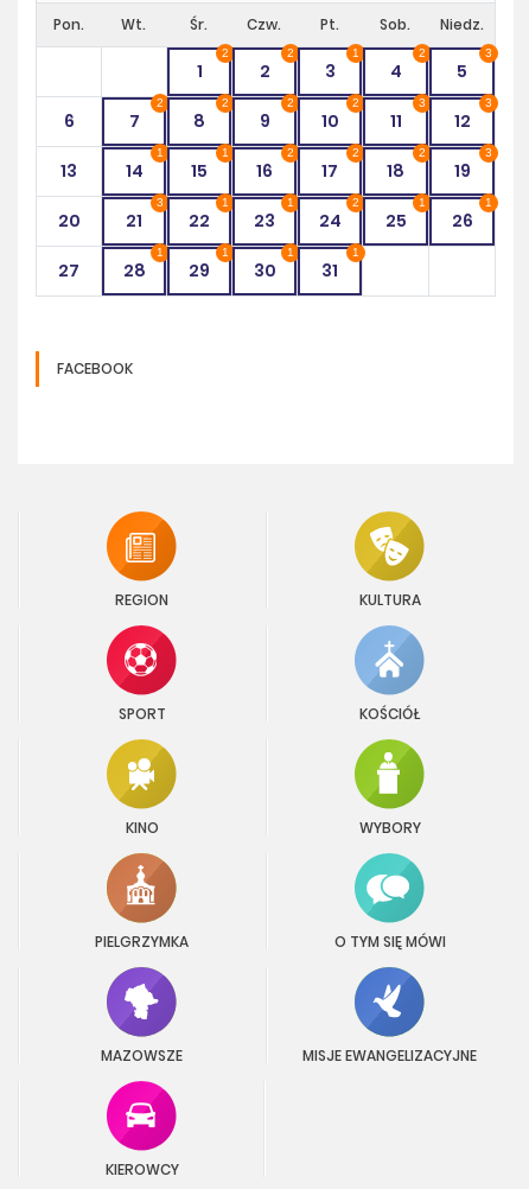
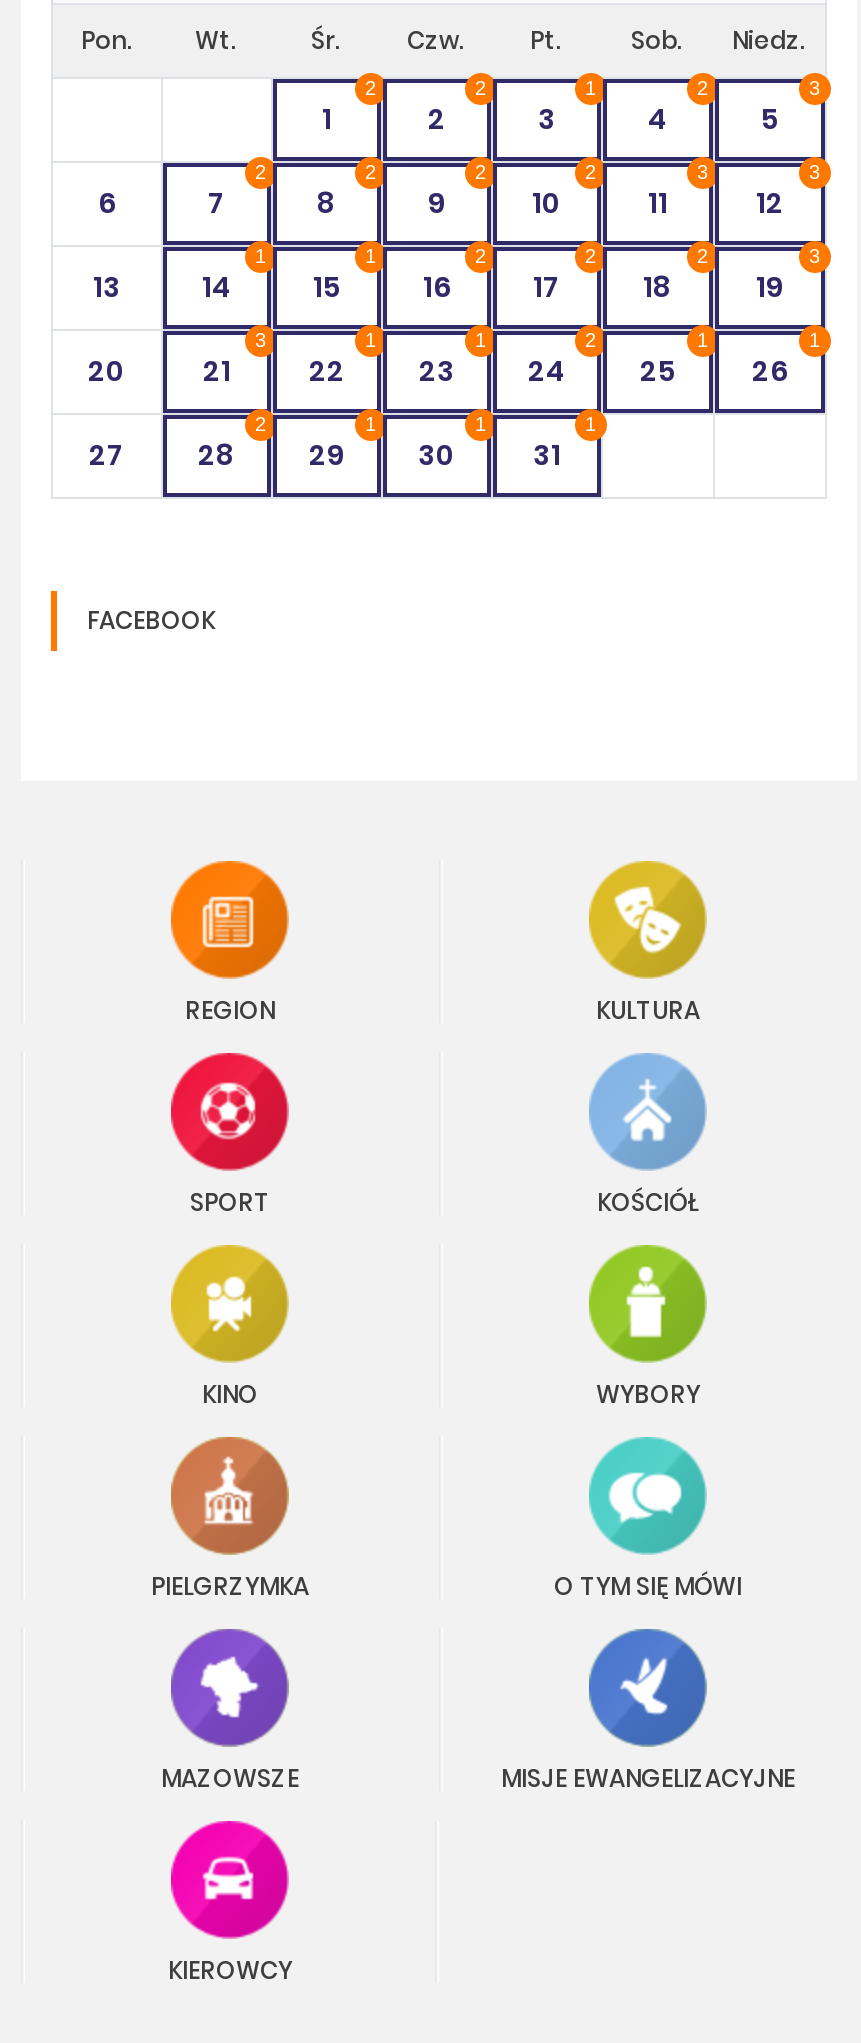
[157,245,164,258] 1 -> [255,412,267,434] 2

